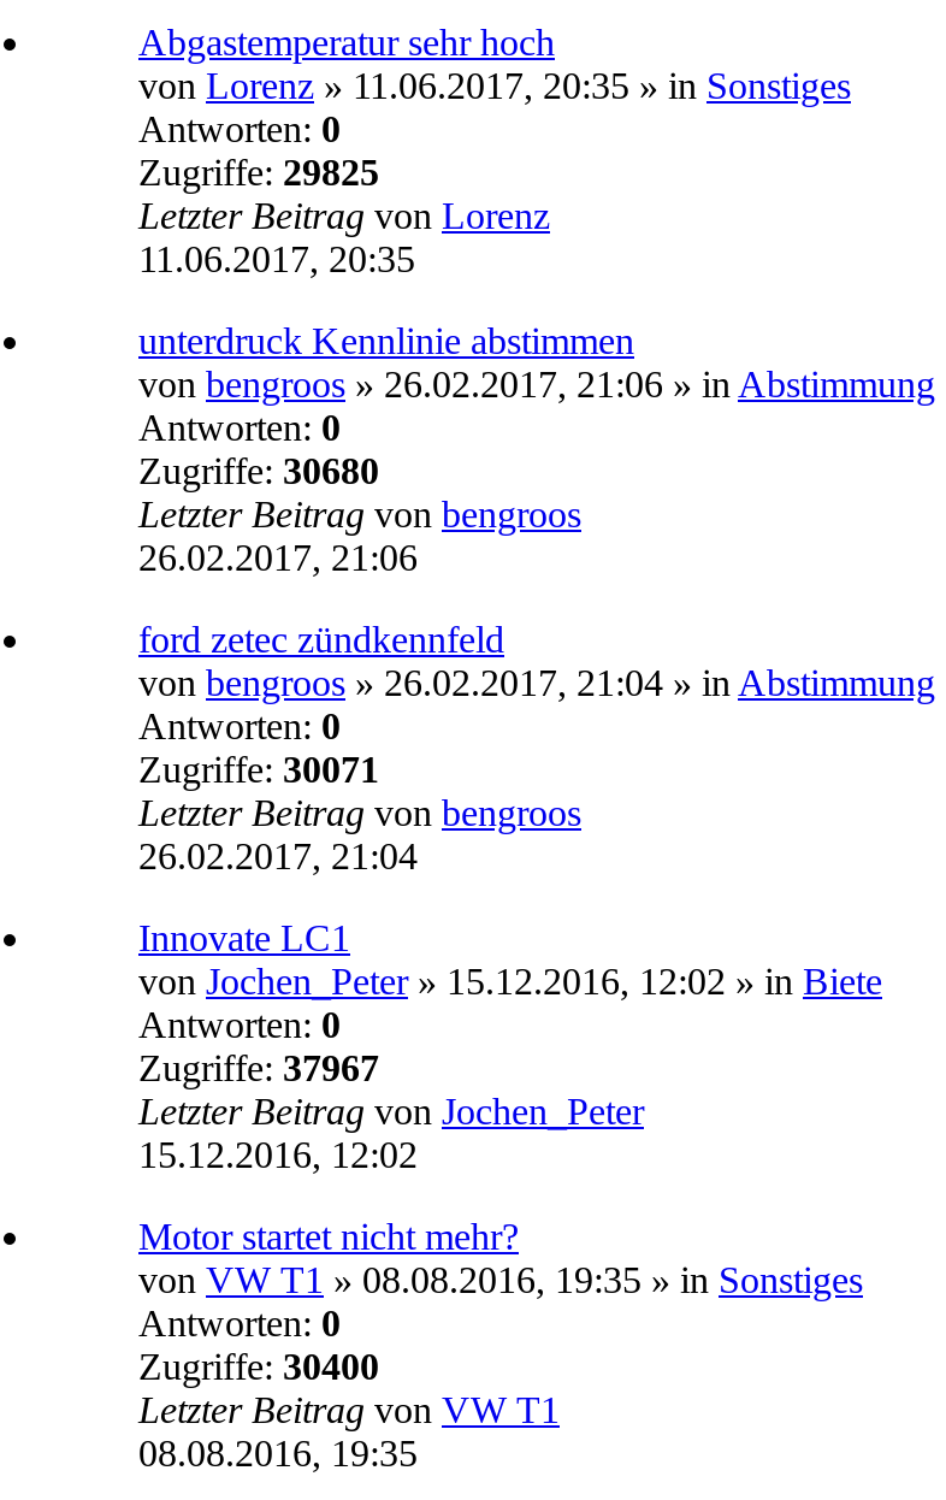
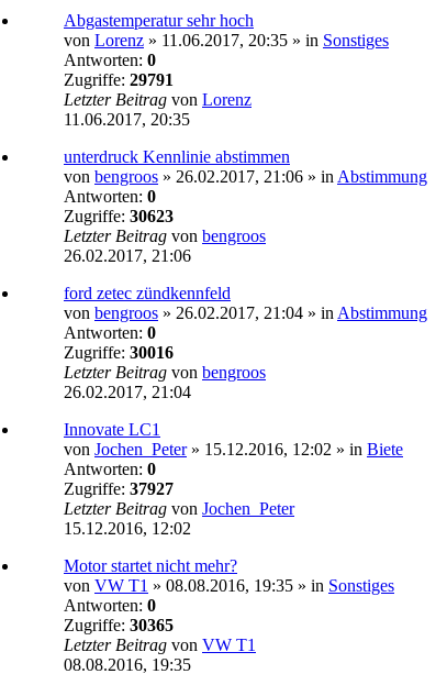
[138,152,379,193] Zugriffe: 29825 -> [64,71,174,89] Zugriffe: 29791
[138,451,379,492] Zugriffe: 30680 -> [64,207,174,226] Zugriffe: 30623
[138,750,379,790] Zugriffe: 30071 -> [64,343,174,362] Zugriffe: 30016
[138,1048,379,1089] Zugriffe: 37967 -> [64,480,174,498] Zugriffe: 37927
[138,1347,379,1388] Zugriffe: 30400 -> [64,616,174,635] Zugriffe: 30365

